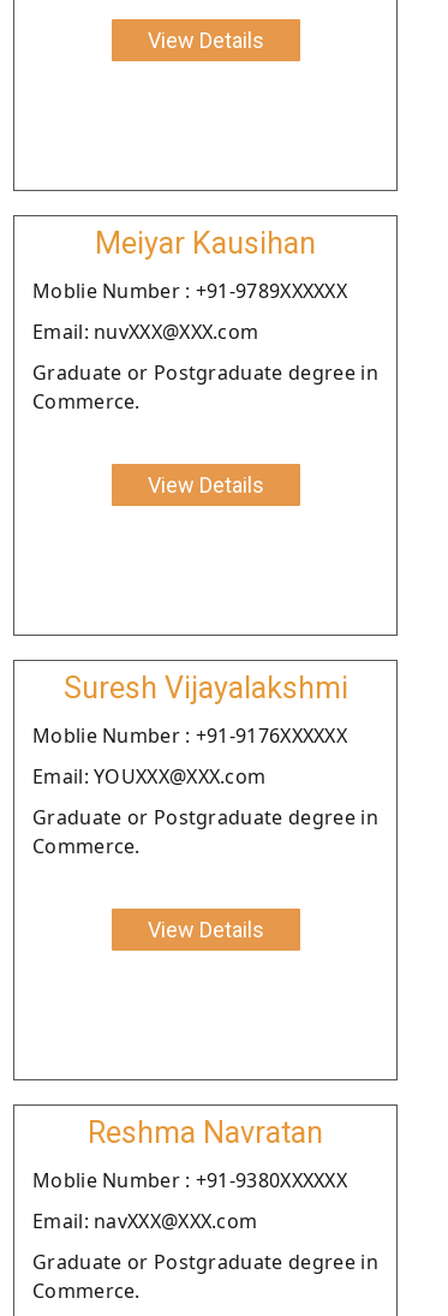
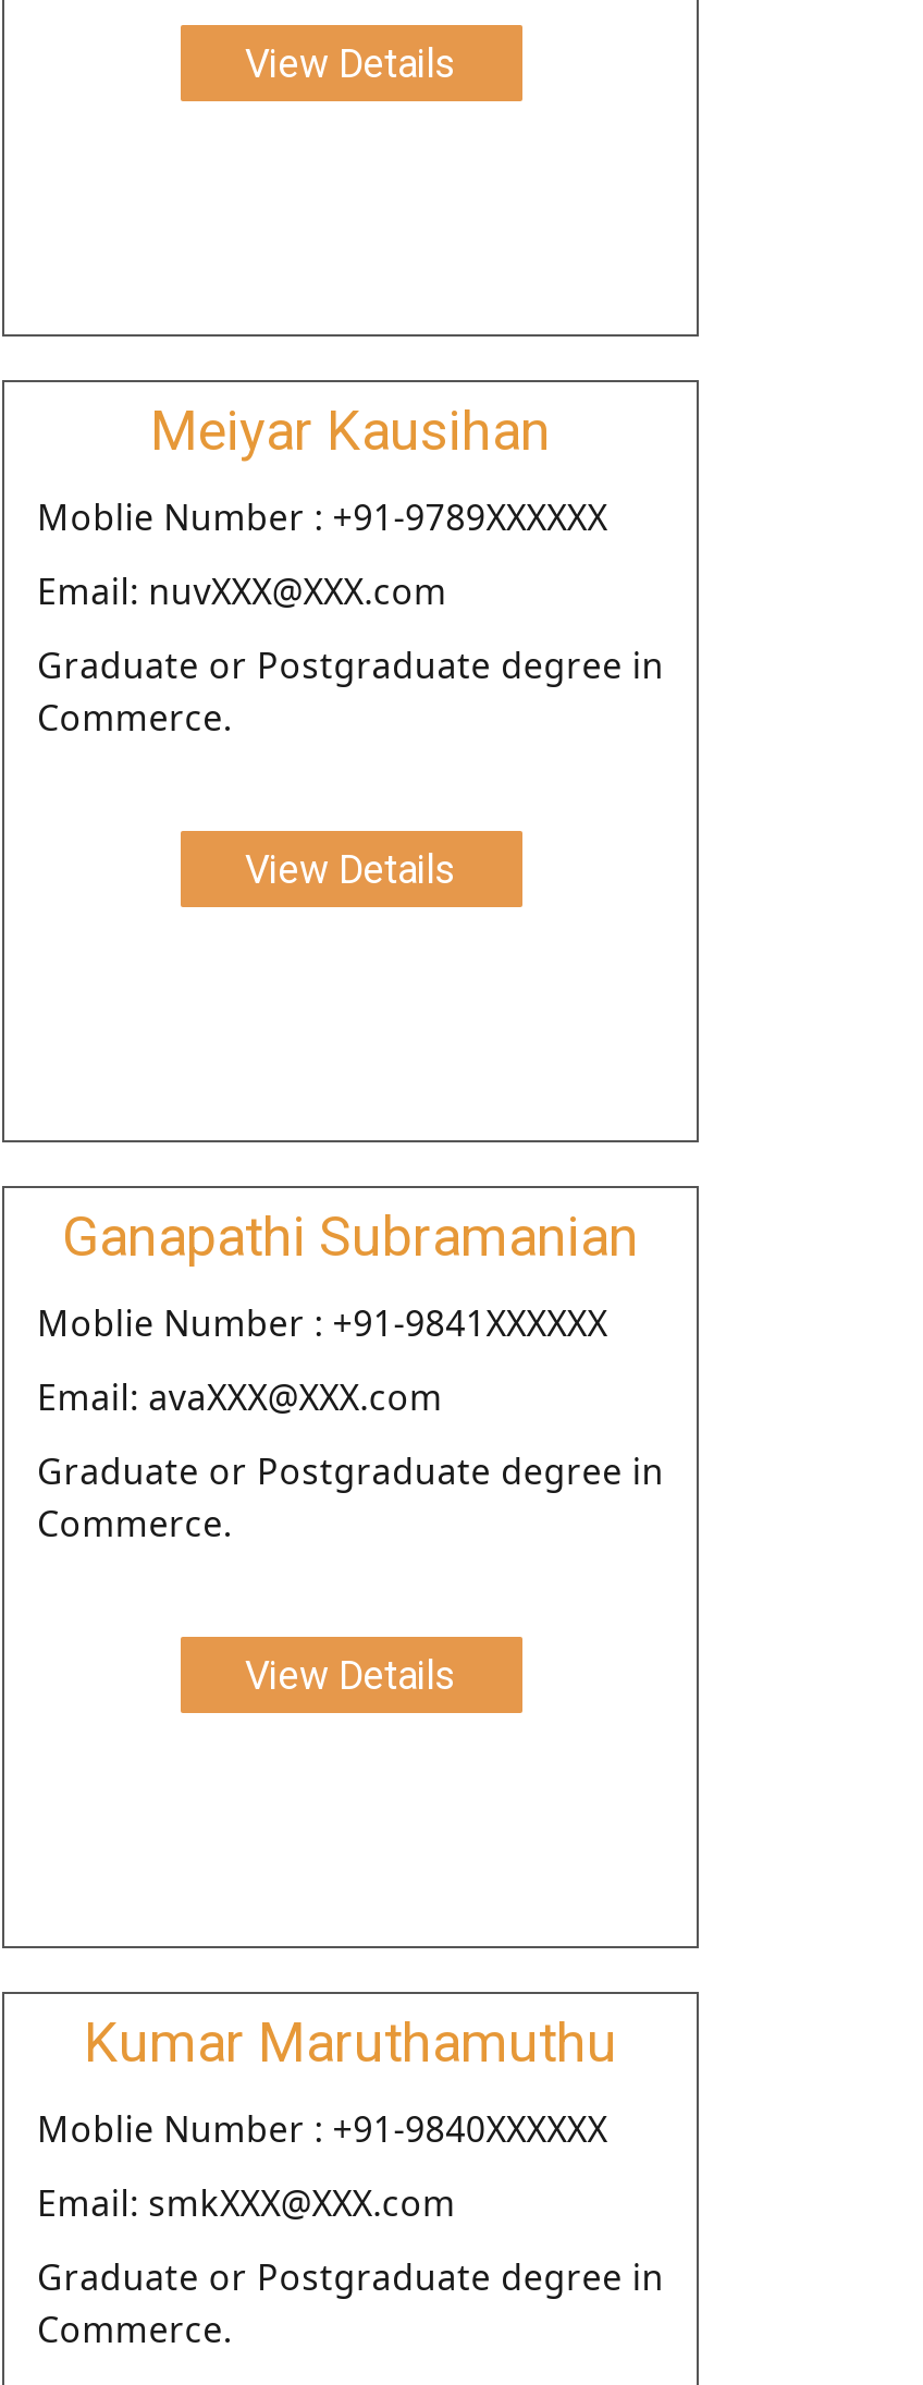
[63,670,348,705] Suresh Vijayalakshmi -> [62,1205,639,1268] Ganapathi Subramanian
[32,722,347,748] Moblie Number : +91-9176XXXXXX -> [37,1299,607,1347] Moblie Number : +91-9841XXXXXX
[32,763,266,789] Email: YOUXXX@XXX.com -> [37,1373,443,1421] Email: avaXXX@XXX.com
[88,1115,323,1150] Reshma Navratan -> [84,2011,617,2074] Kumar Maruthamuthu
[32,1167,347,1193] Moblie Number : +91-9380XXXXXX -> [37,2105,607,2153] Moblie Number : +91-9840XXXXXX
[32,1208,257,1234] Email: navXXX@XXX.com -> [37,2179,456,2227] Email: smkXXX@XXX.com

